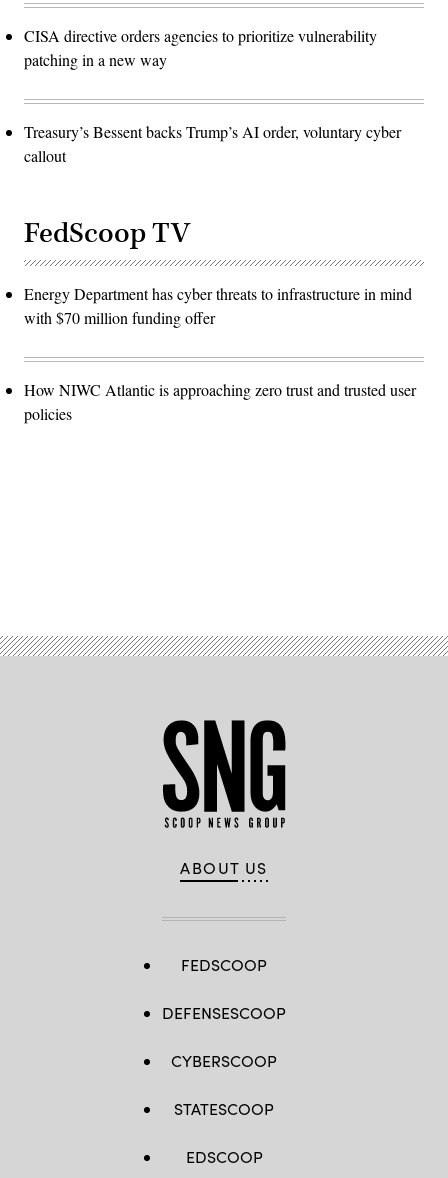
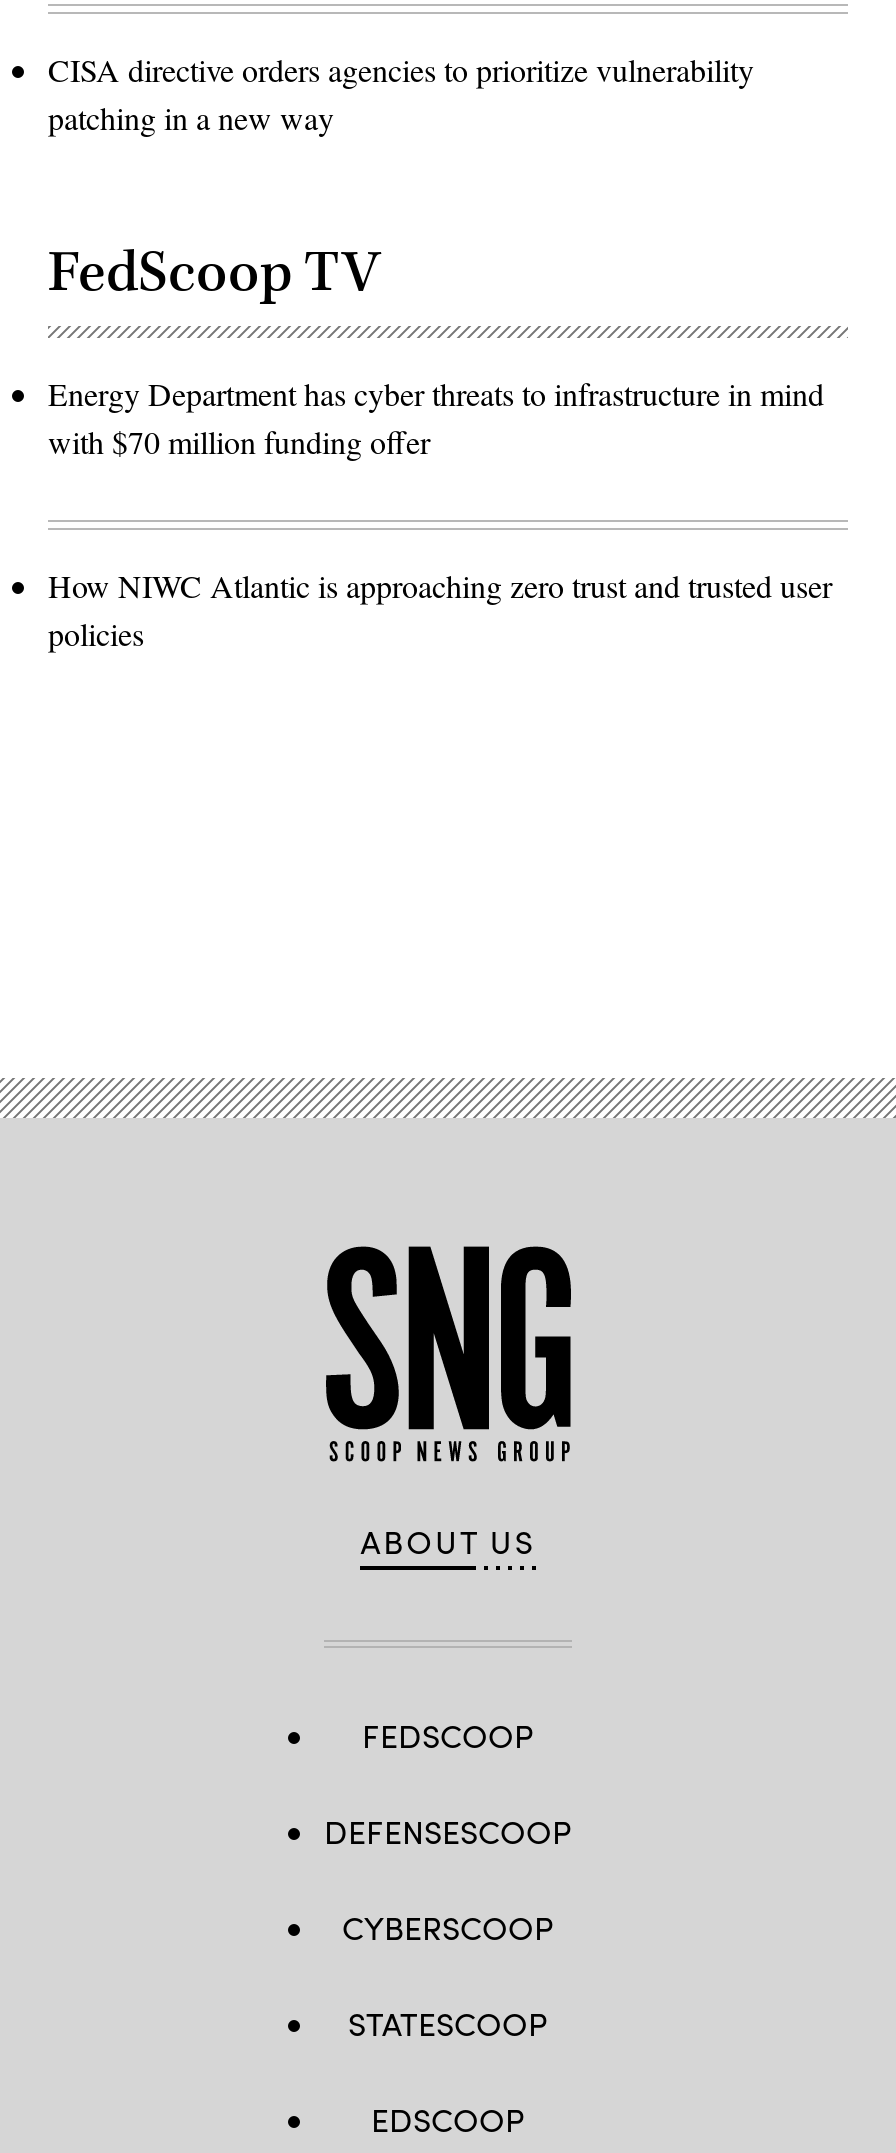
[24,121,401,166] Treasury’s Bessent backs Trump’s AI order, voluntary cyber | callout -> none

